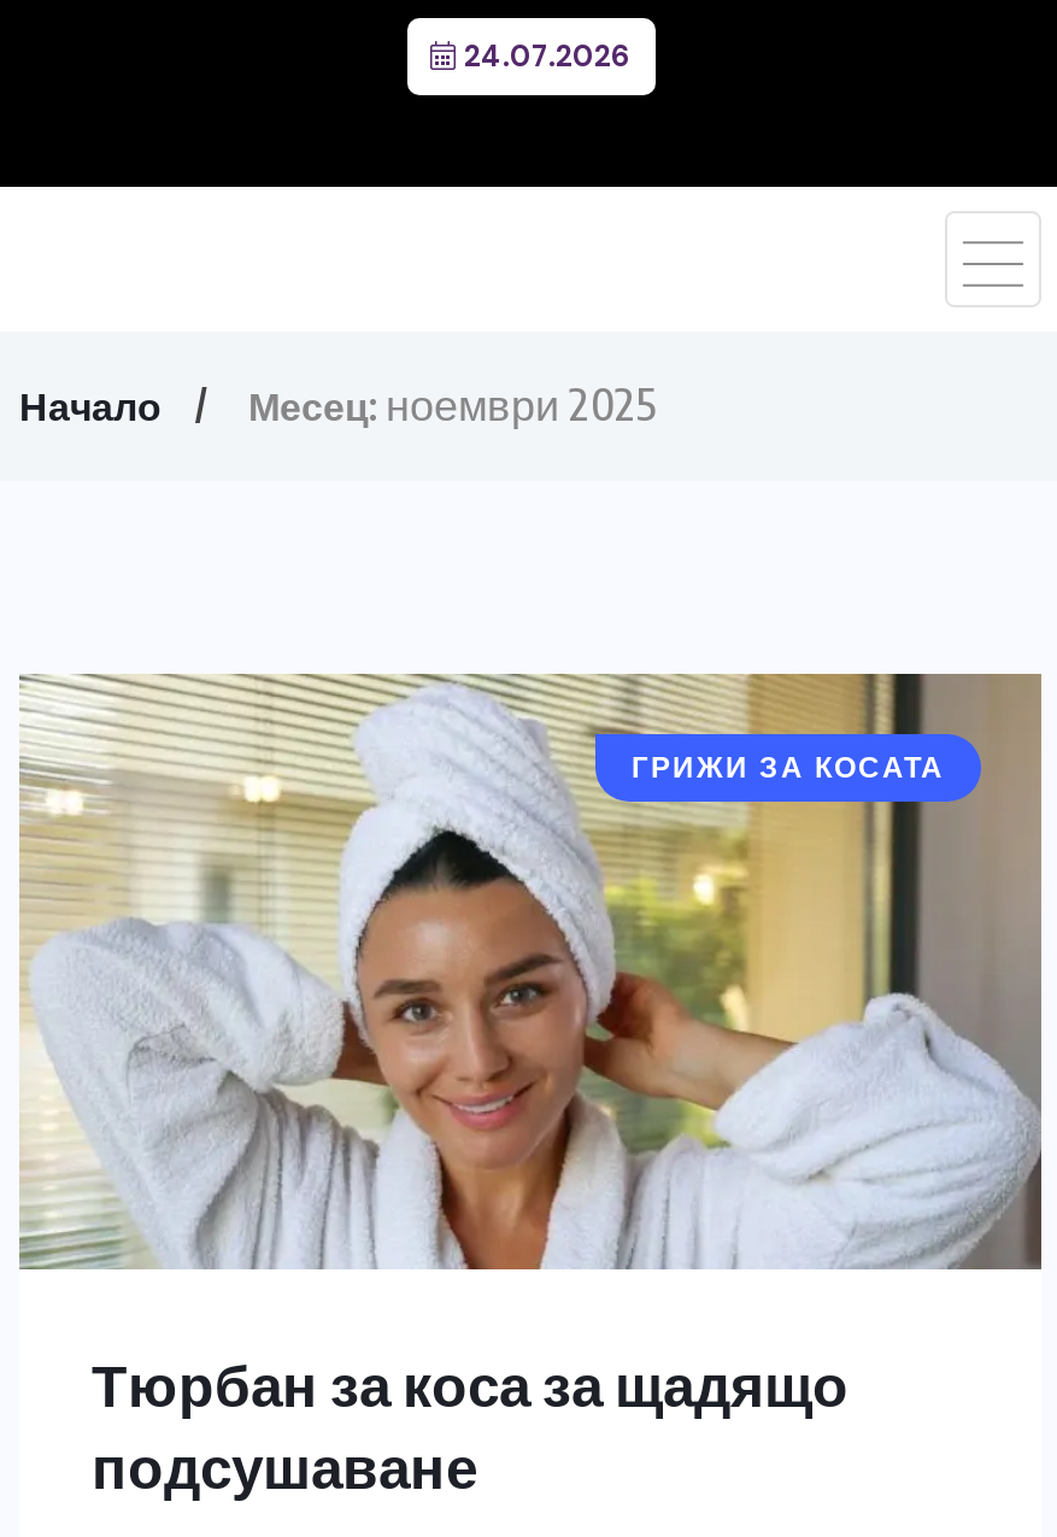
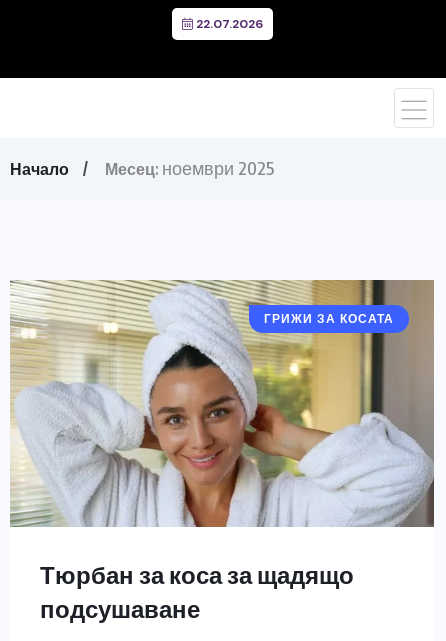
[457,37,630,76] 24.07.2026 -> [192,16,262,32] 22.07.2026

